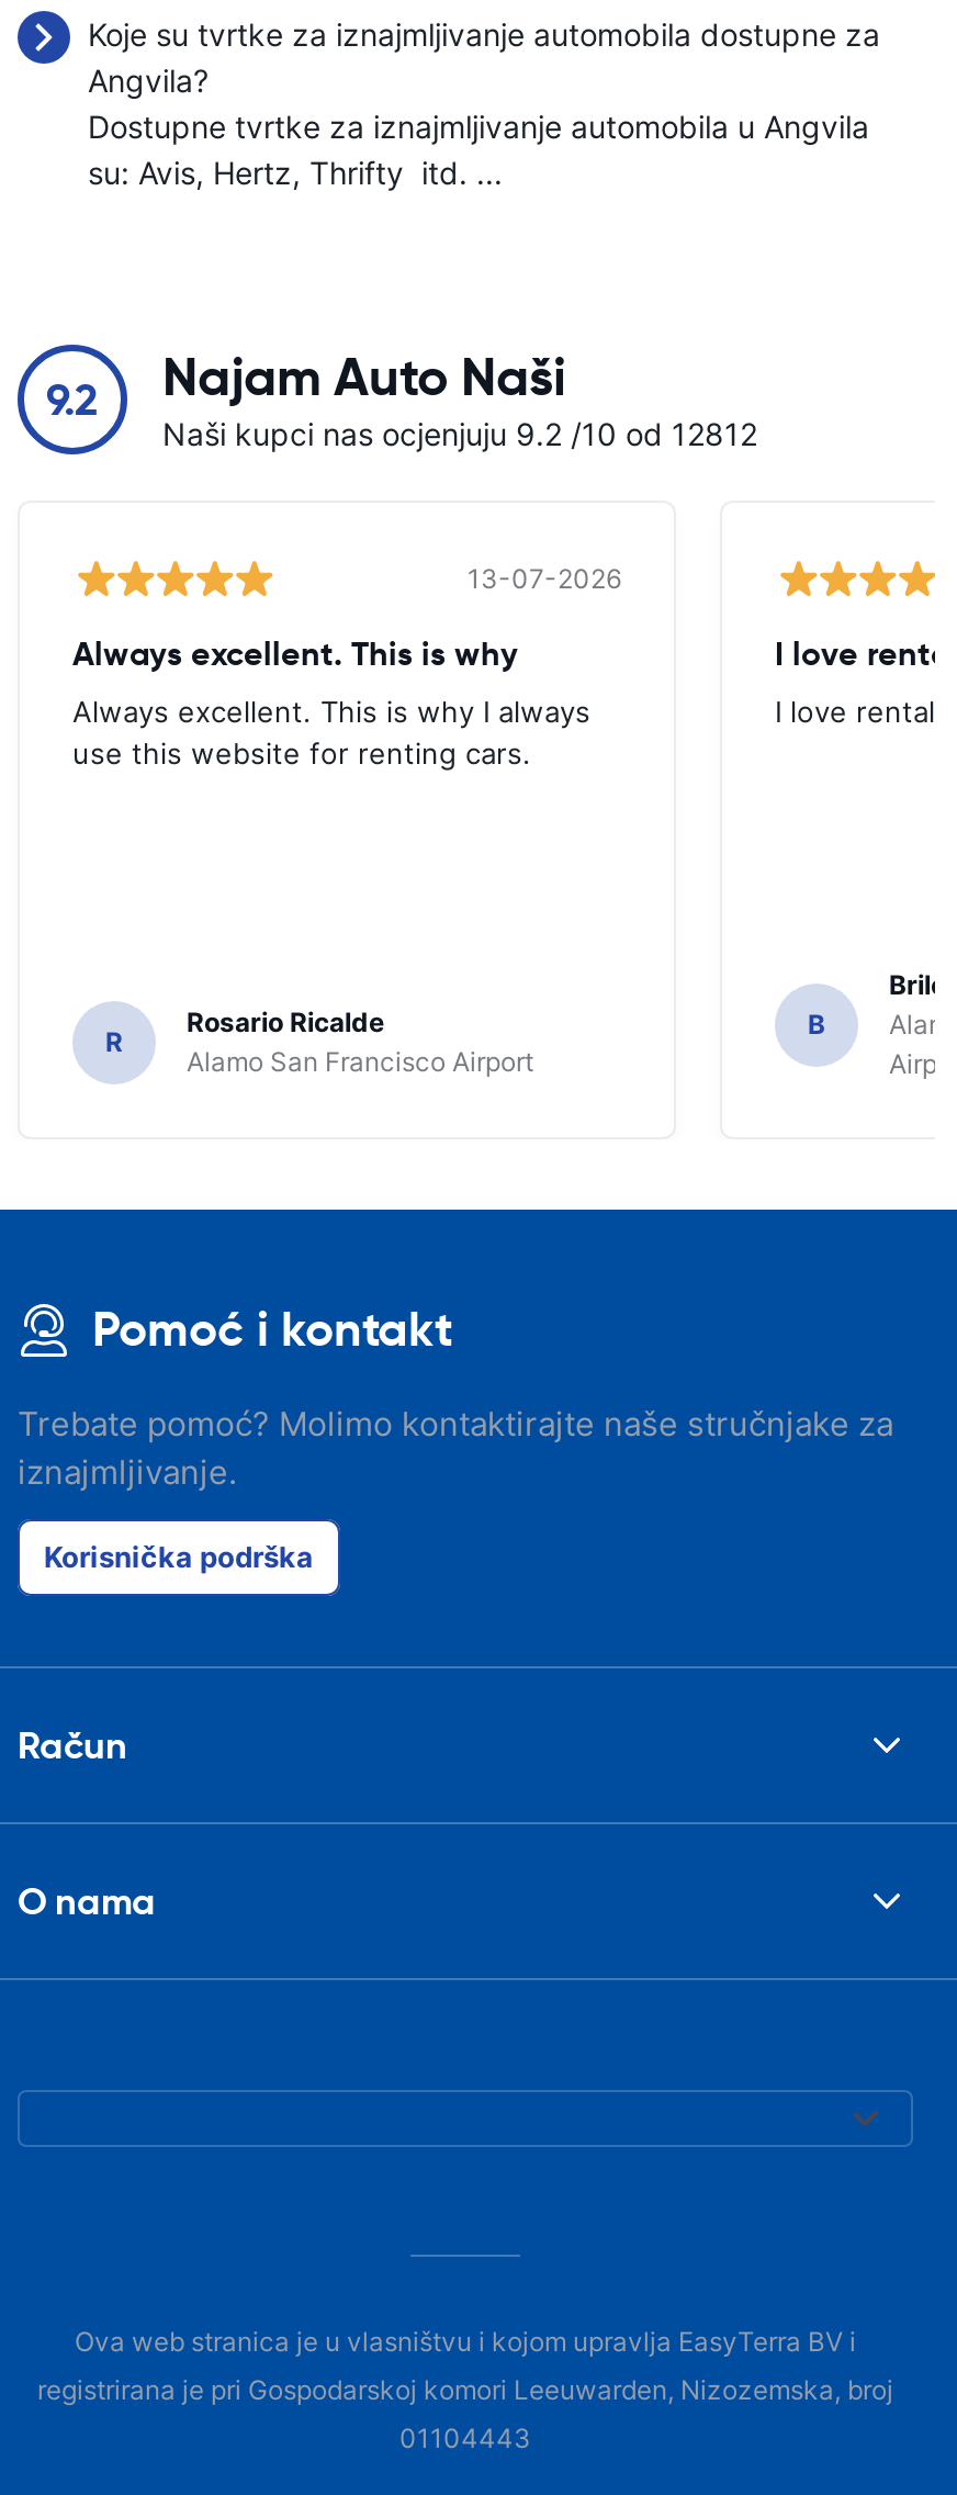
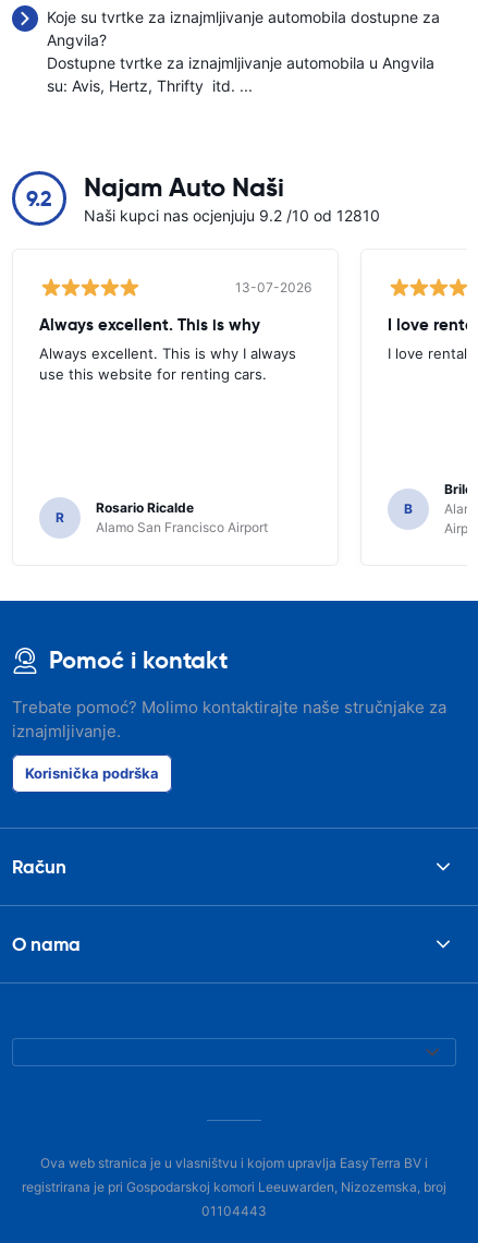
[162,415,757,452] Naši kupci nas ocjenjuju 9.2 /10 od 12812 -> [84,206,380,225] Naši kupci nas ocjenjuju 9.2 /10 od 12810

